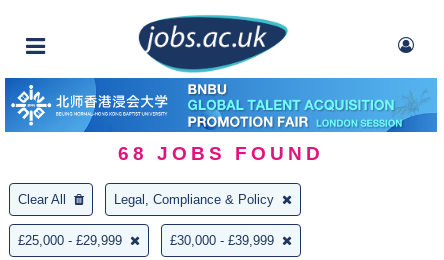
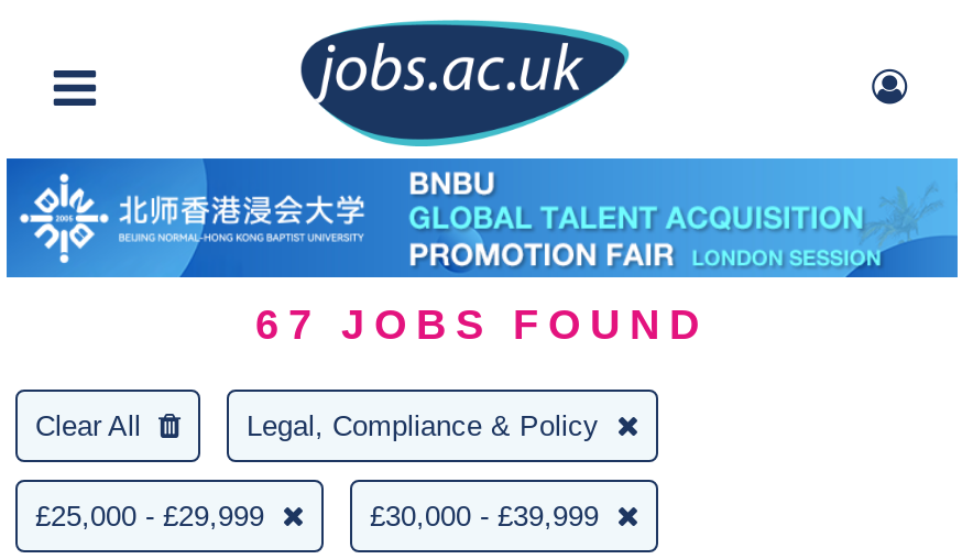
[118,143,324,164] 68 JOBS FOUND -> [255,301,709,347] 67 JOBS FOUND

